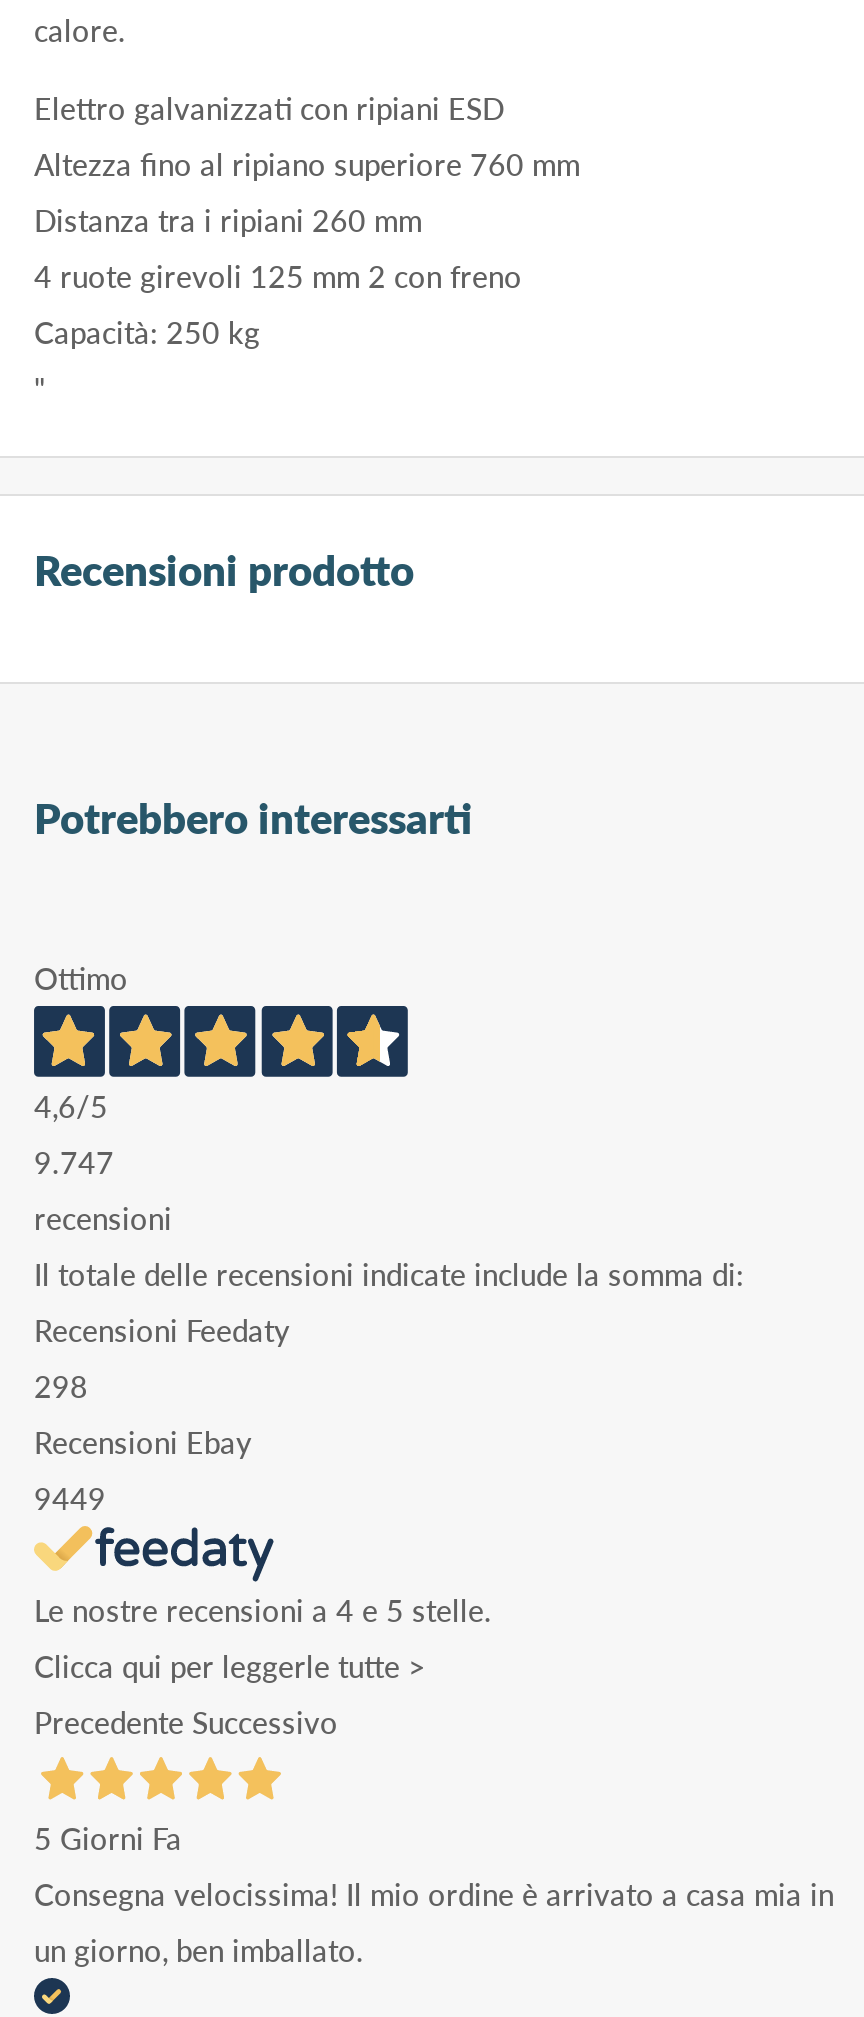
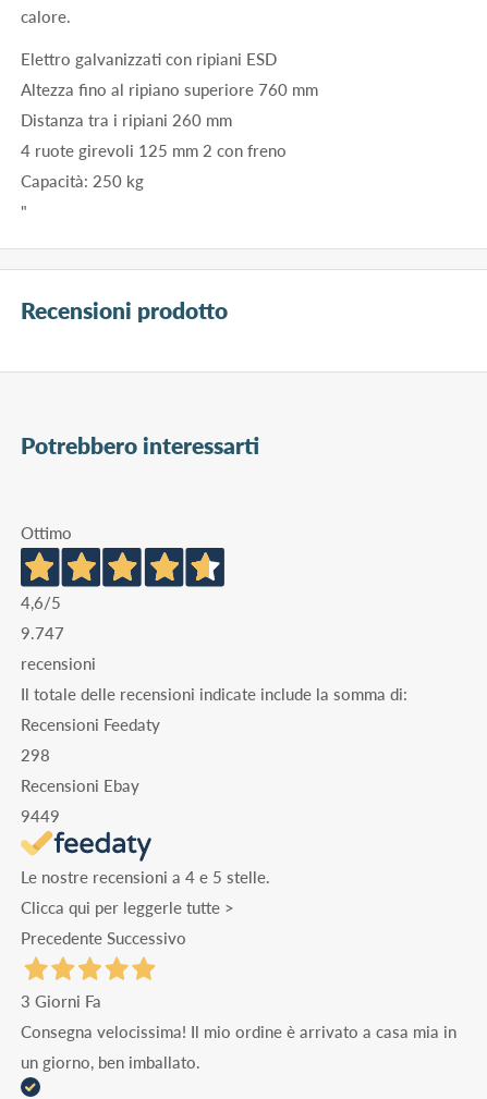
[34,1820,182,1856] 5 Giorni Fa -> [21,991,101,1011] 3 Giorni Fa

